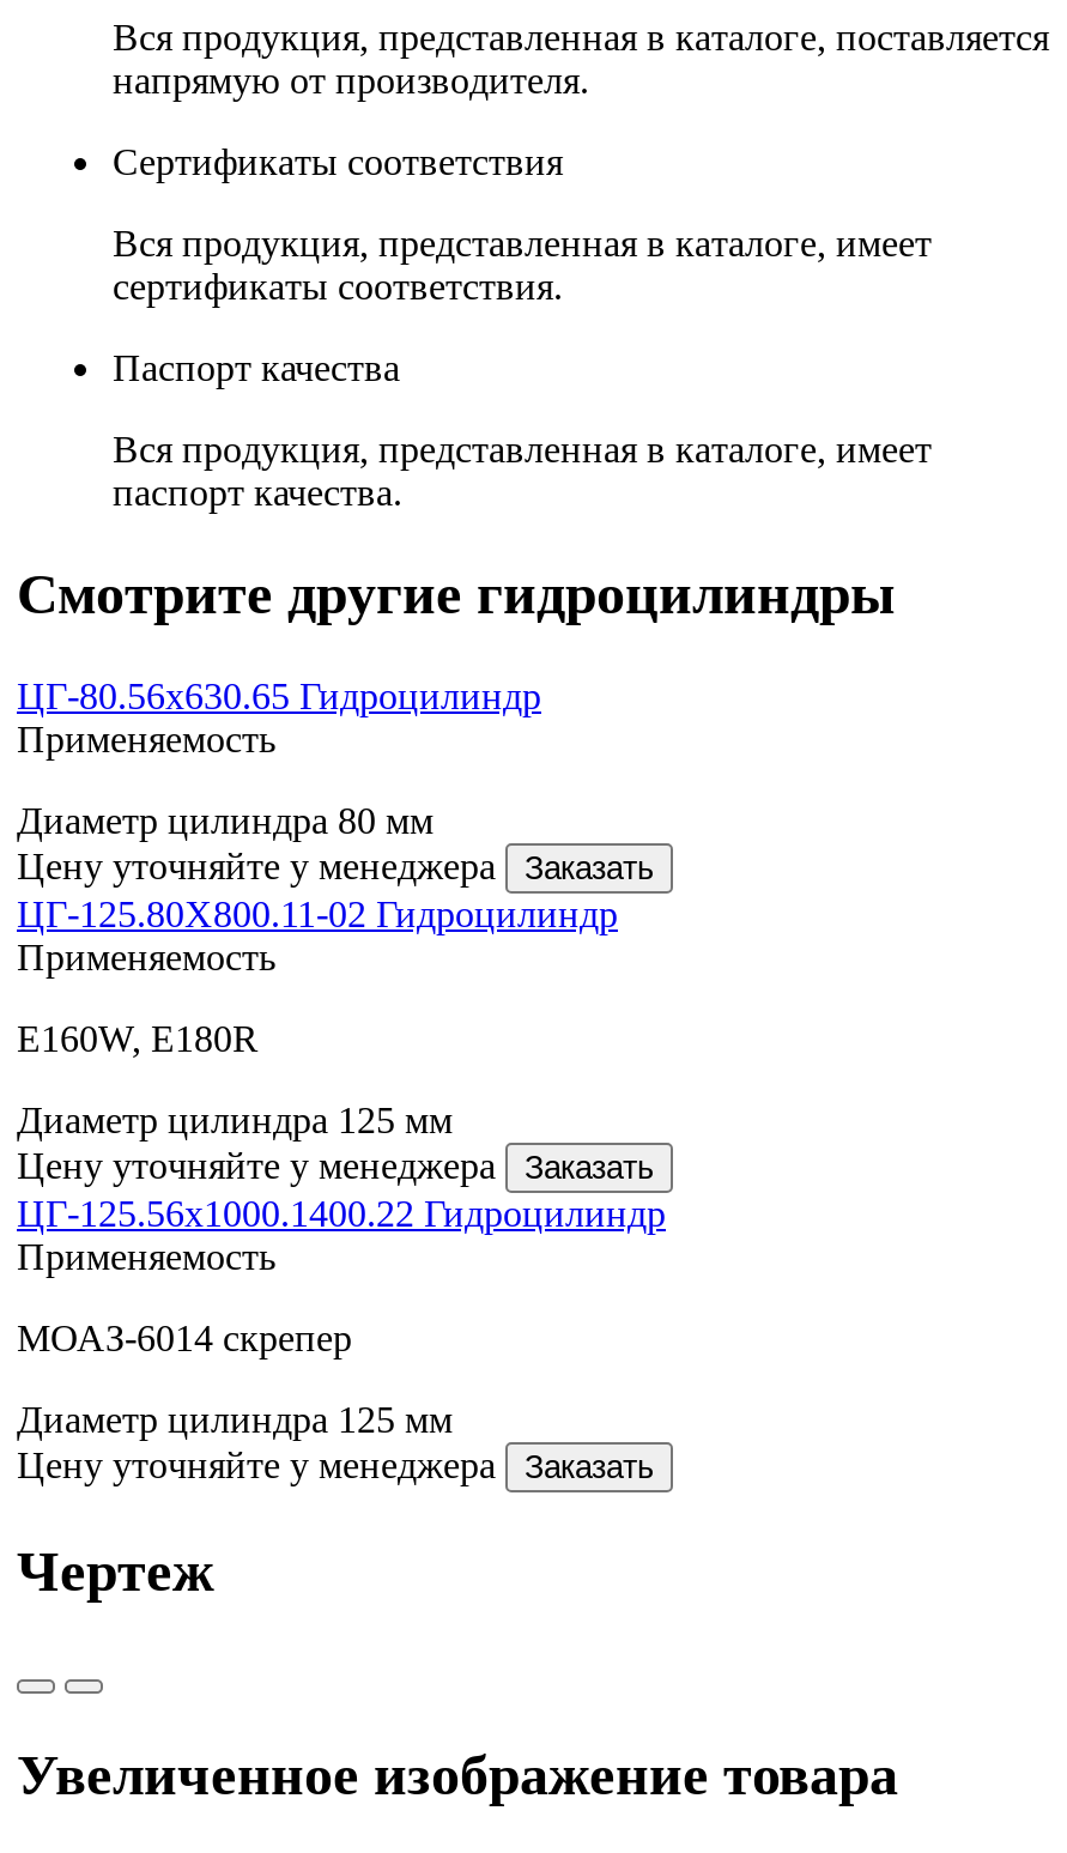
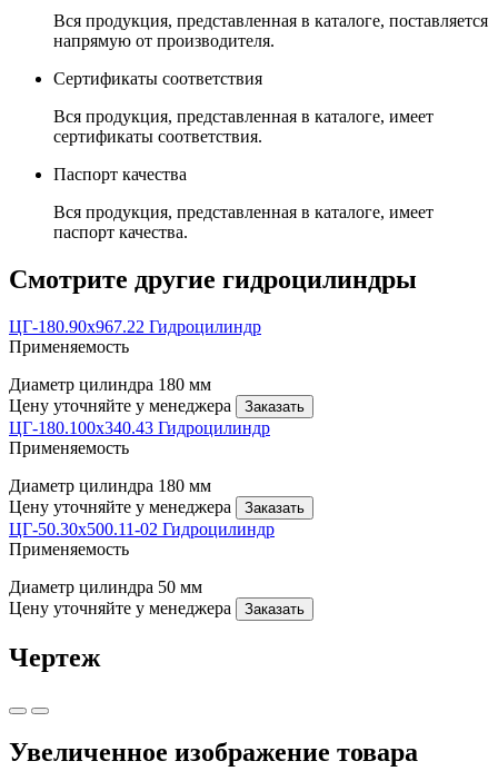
[17,676,541,717] ЦГ-80.56х630.65 Гидроцилиндр -> [9,317,261,336] ЦГ-180.90х967.22 Гидроцилиндр
[17,800,434,841] Диаметр цилиндра 80 мм -> [9,375,211,394] Диаметр цилиндра 180 мм
[17,894,618,935] ЦГ-125.80Х800.11-02 Гидроцилиндр -> [9,418,270,437] ЦГ-180.100х340.43 Гидроцилиндр
[17,1018,453,1141] E160W, E180R | Диаметр цилиндра 125 мм -> [9,476,211,495] Диаметр цилиндра 180 мм
[17,1193,666,1234] ЦГ-125.56х1000.1400.22 Гидроцилиндр -> [9,520,275,539] ЦГ-50.30х500.11-02 Гидроцилиндр
[17,1318,453,1440] МОАЗ-6014 скрепер | Диаметр цилиндра 125 мм -> [9,578,202,596] Диаметр цилиндра 50 мм

